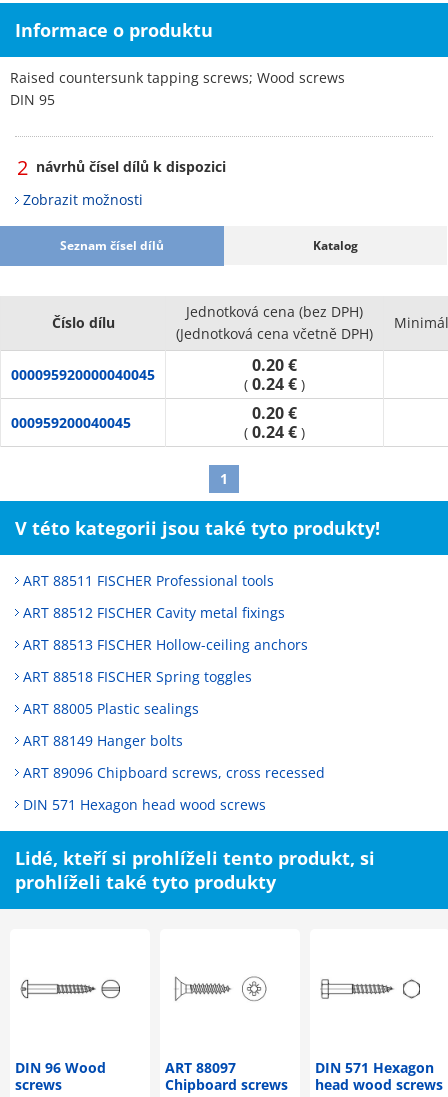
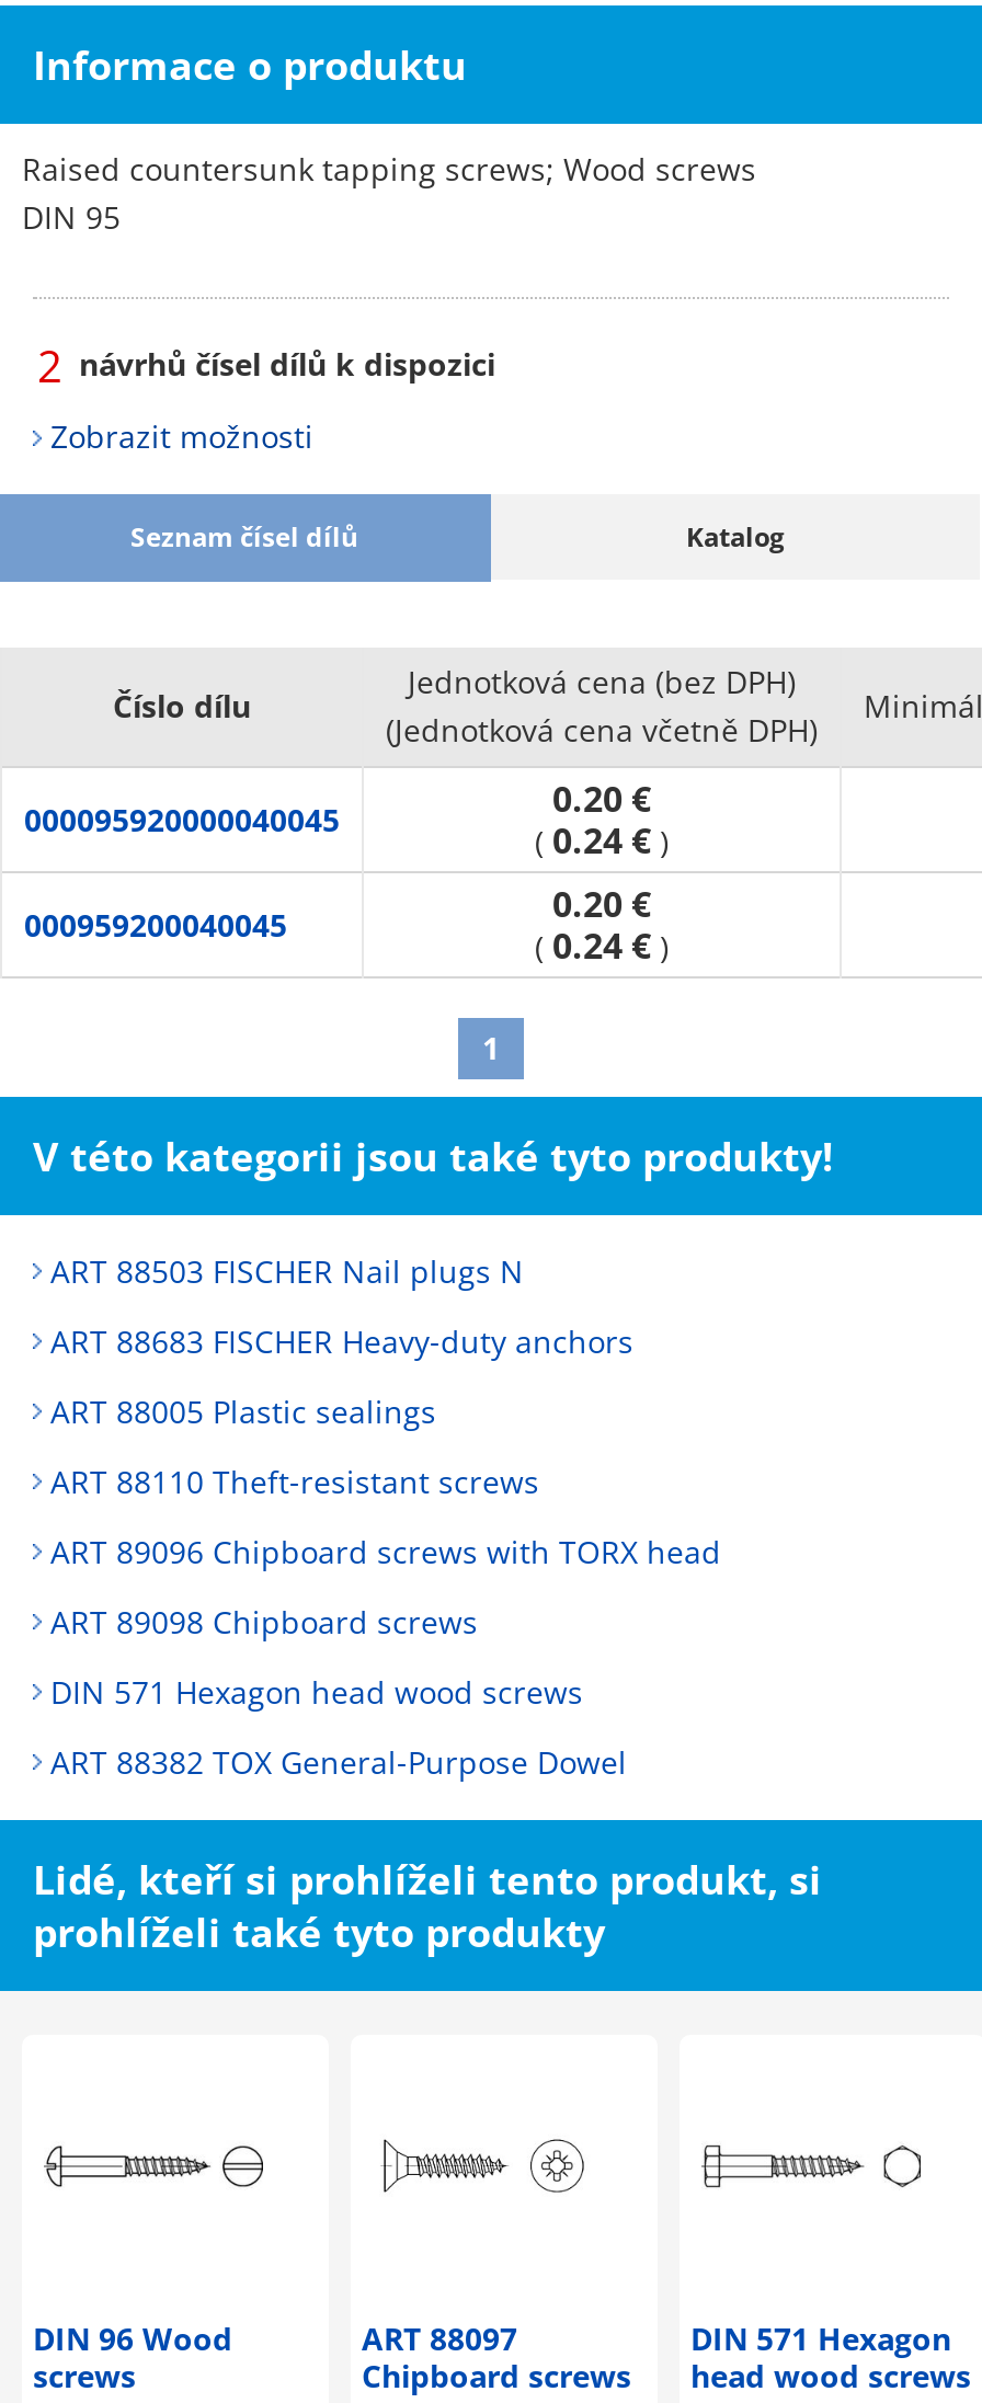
[23,571,308,686] ART 88511 FISCHER Professional tools | ART 88512 FISCHER Cavity metal fixings | ART 88513 FISCHER Hollow-ceiling anchors | ART 88518 FISCHER Spring toggles -> [50,1250,633,1362] ART 88503 FISCHER Nail plugs N | ART 88683 FISCHER Heavy-duty anchors
moved [23,699,199,718] -> [50,1391,436,1432]: ART 88005 Plastic sealings
[23,731,325,782] ART 88149 Hanger bolts | ART 89096 Chipboard screws, cross recessed -> [50,1461,721,1643] ART 88110 Theft-resistant screws | ART 89096 Chipboard screws with TORX head | ART 89098 Chipboard screws
moved [23,795,266,814] -> [50,1671,583,1713]: DIN 571 Hexagon head wood screws
none -> [50,1741,627,1783] ART 88382 TOX General-Purpose Dowel

